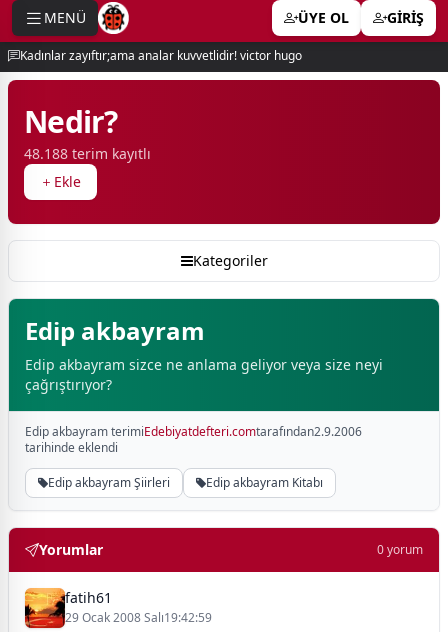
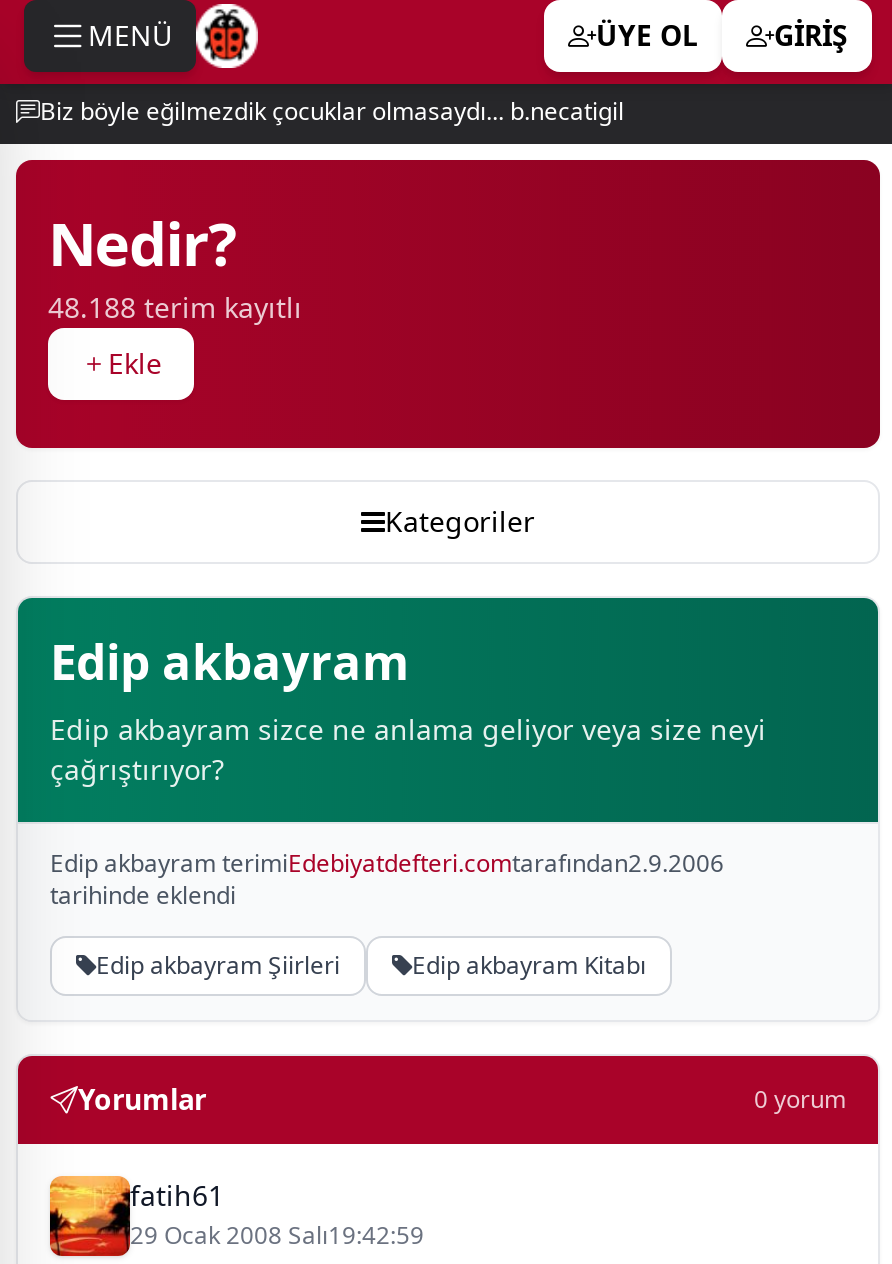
[20,47,302,64] Kadınlar zayıftır;ama analar kuvvetlidir! victor hugo -> [40,94,624,128] Biz böyle eğilmezdik çocuklar olmasaydı... b.necatigil

